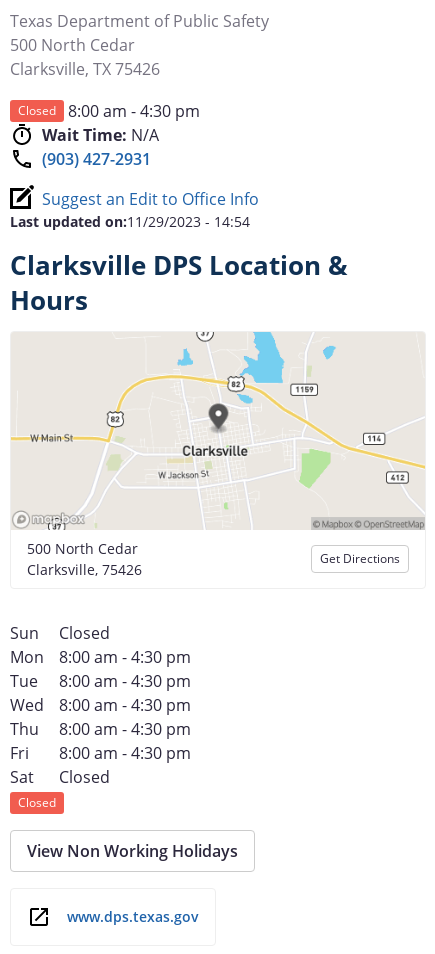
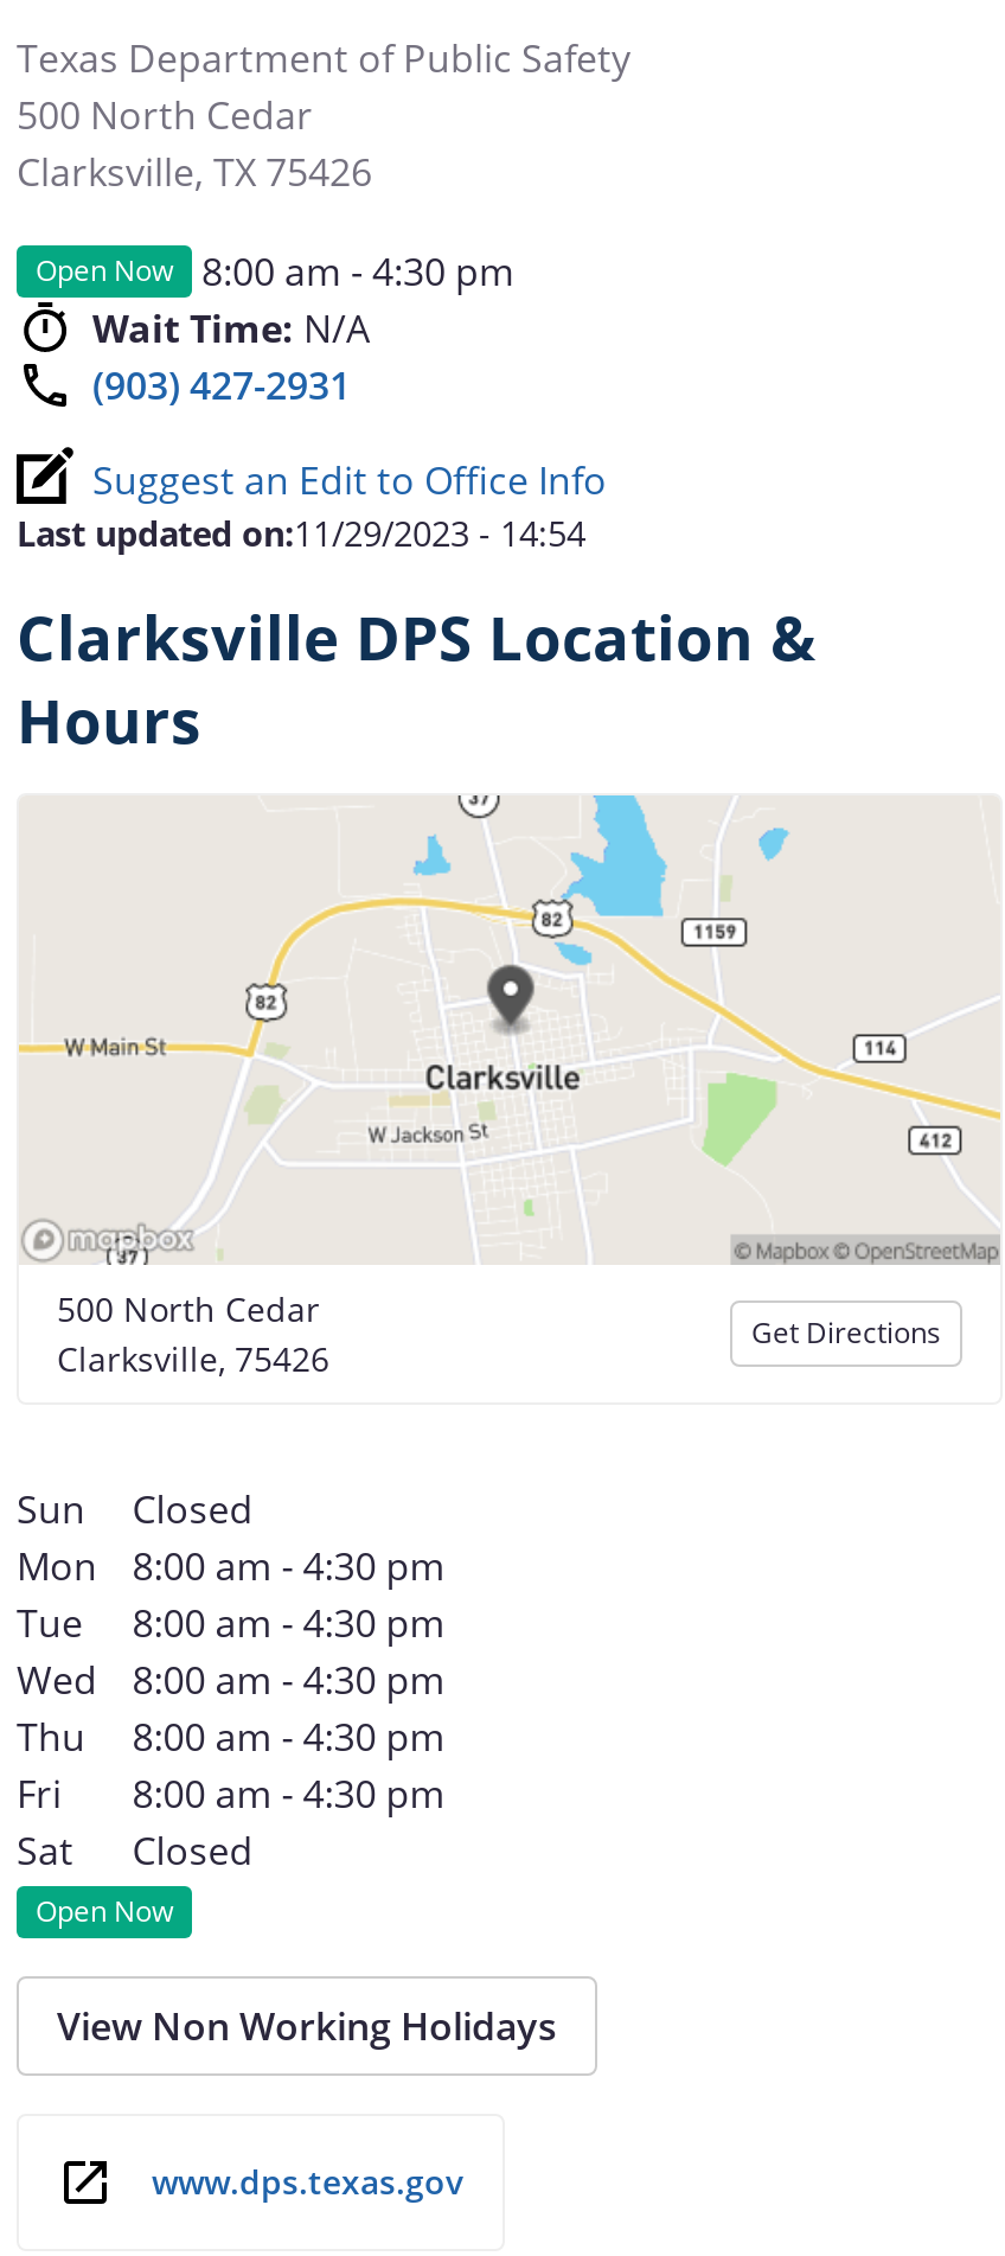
[18,102,56,119] Closed -> [36,250,173,290] Open Now
[18,794,56,811] Closed -> [36,1891,173,1931] Open Now

